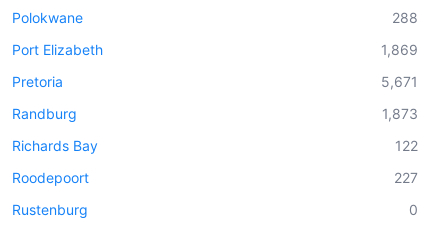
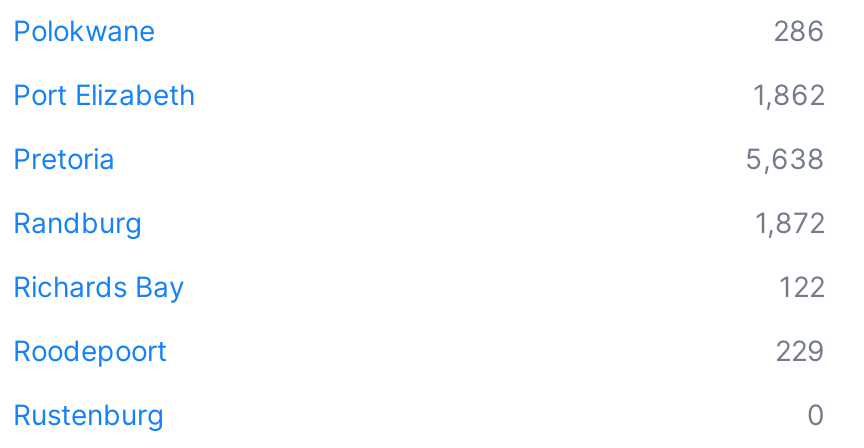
[392,9,418,26] 288 -> [773,13,825,47] 286
[381,41,418,58] 1,869 -> [753,77,825,111] 1,862
[381,73,418,90] 5,671 -> [745,141,825,175] 5,638
[382,105,418,122] 1,873 -> [755,205,825,239] 1,872
[394,169,418,186] 227 -> [775,333,825,367] 229

